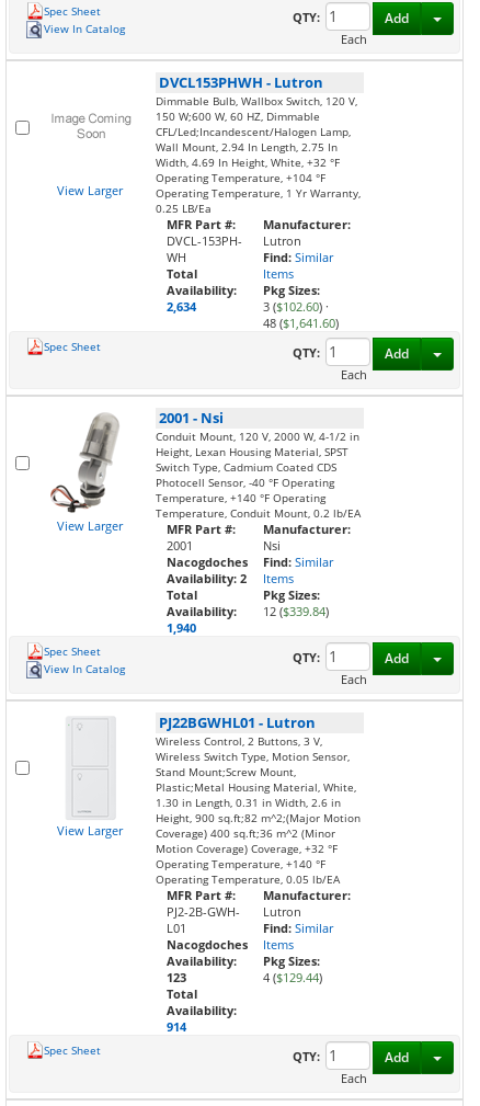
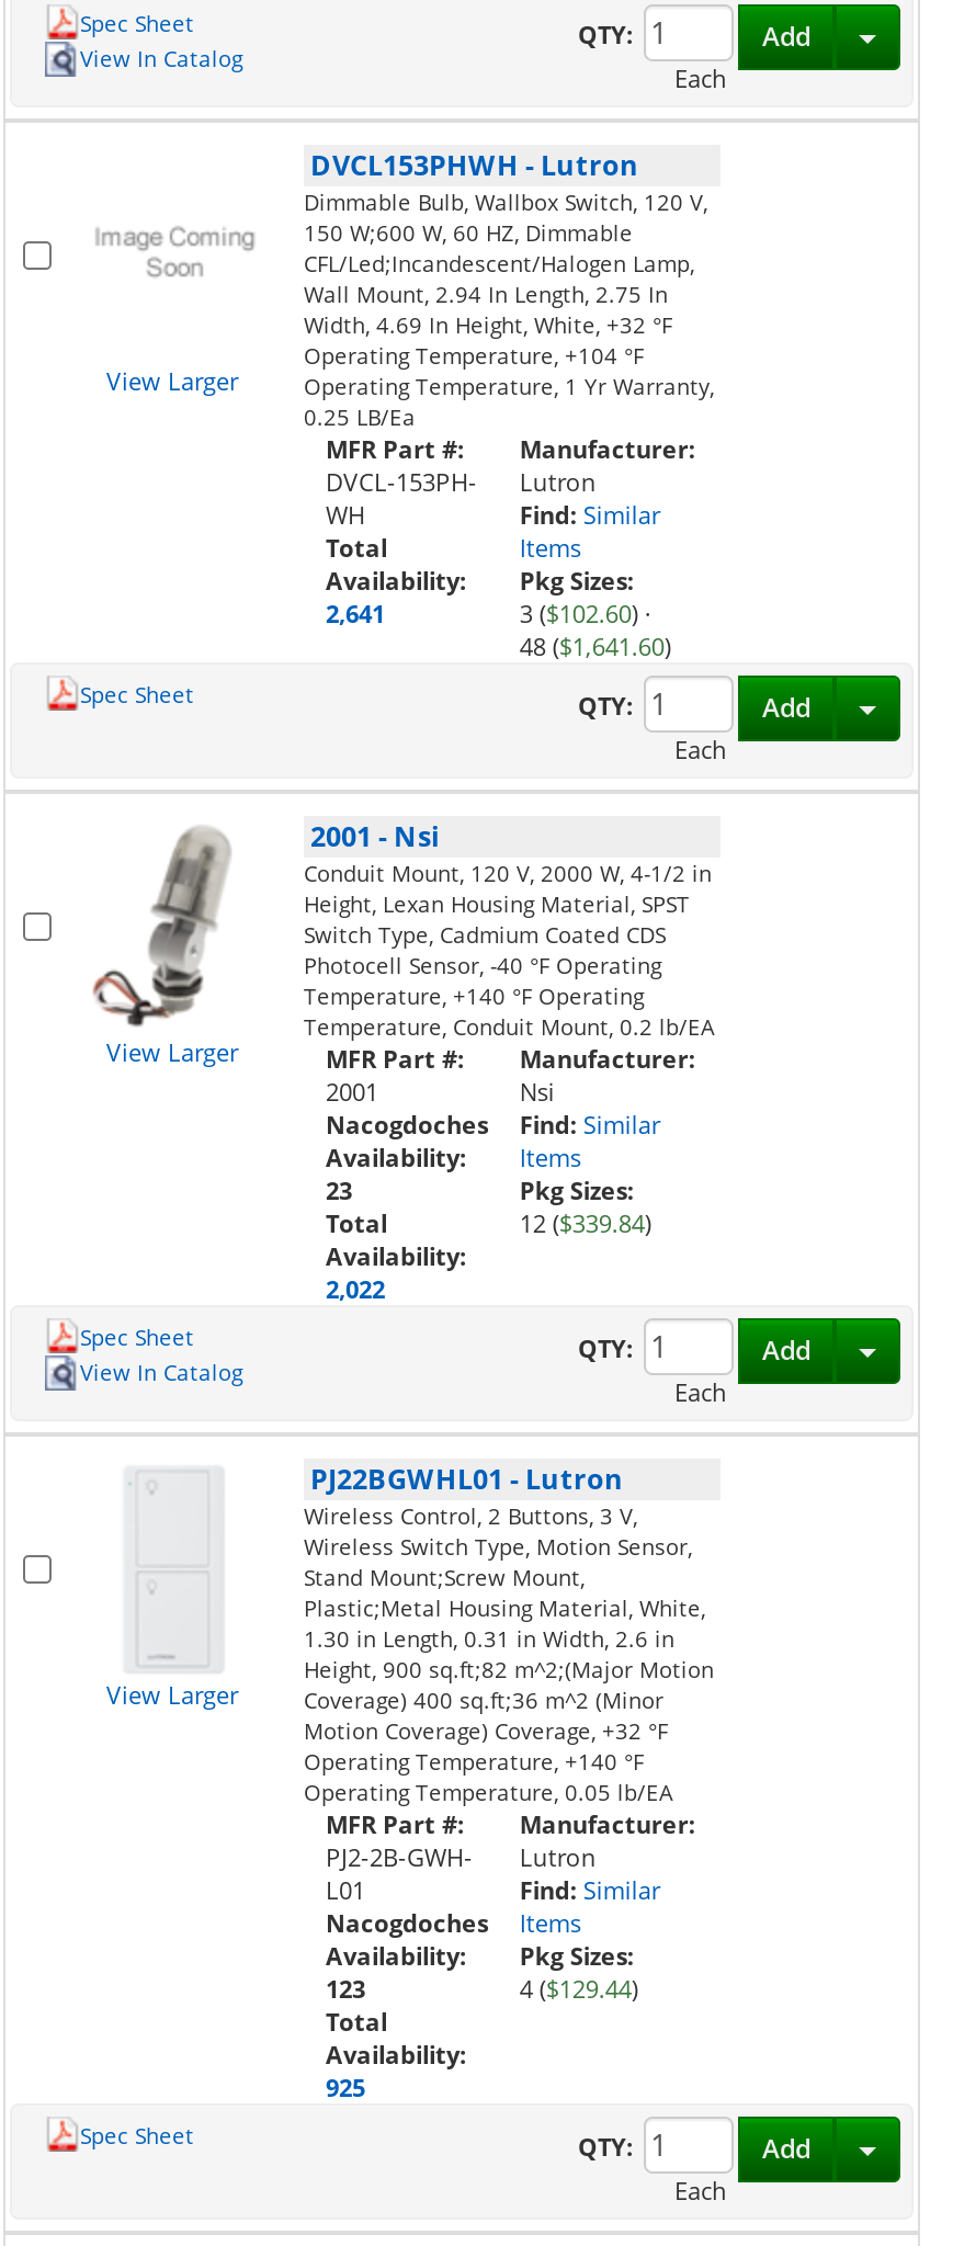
[167,298,196,315] 2,634 -> [326,597,385,629] 2,641
[167,570,247,586] Availability: 2 -> [326,1141,466,1206] Availability: | 23
[167,619,196,636] 1,940 -> [326,1272,385,1305] 2,022
[167,1018,186,1035] 914 -> [326,2071,365,2103] 925

